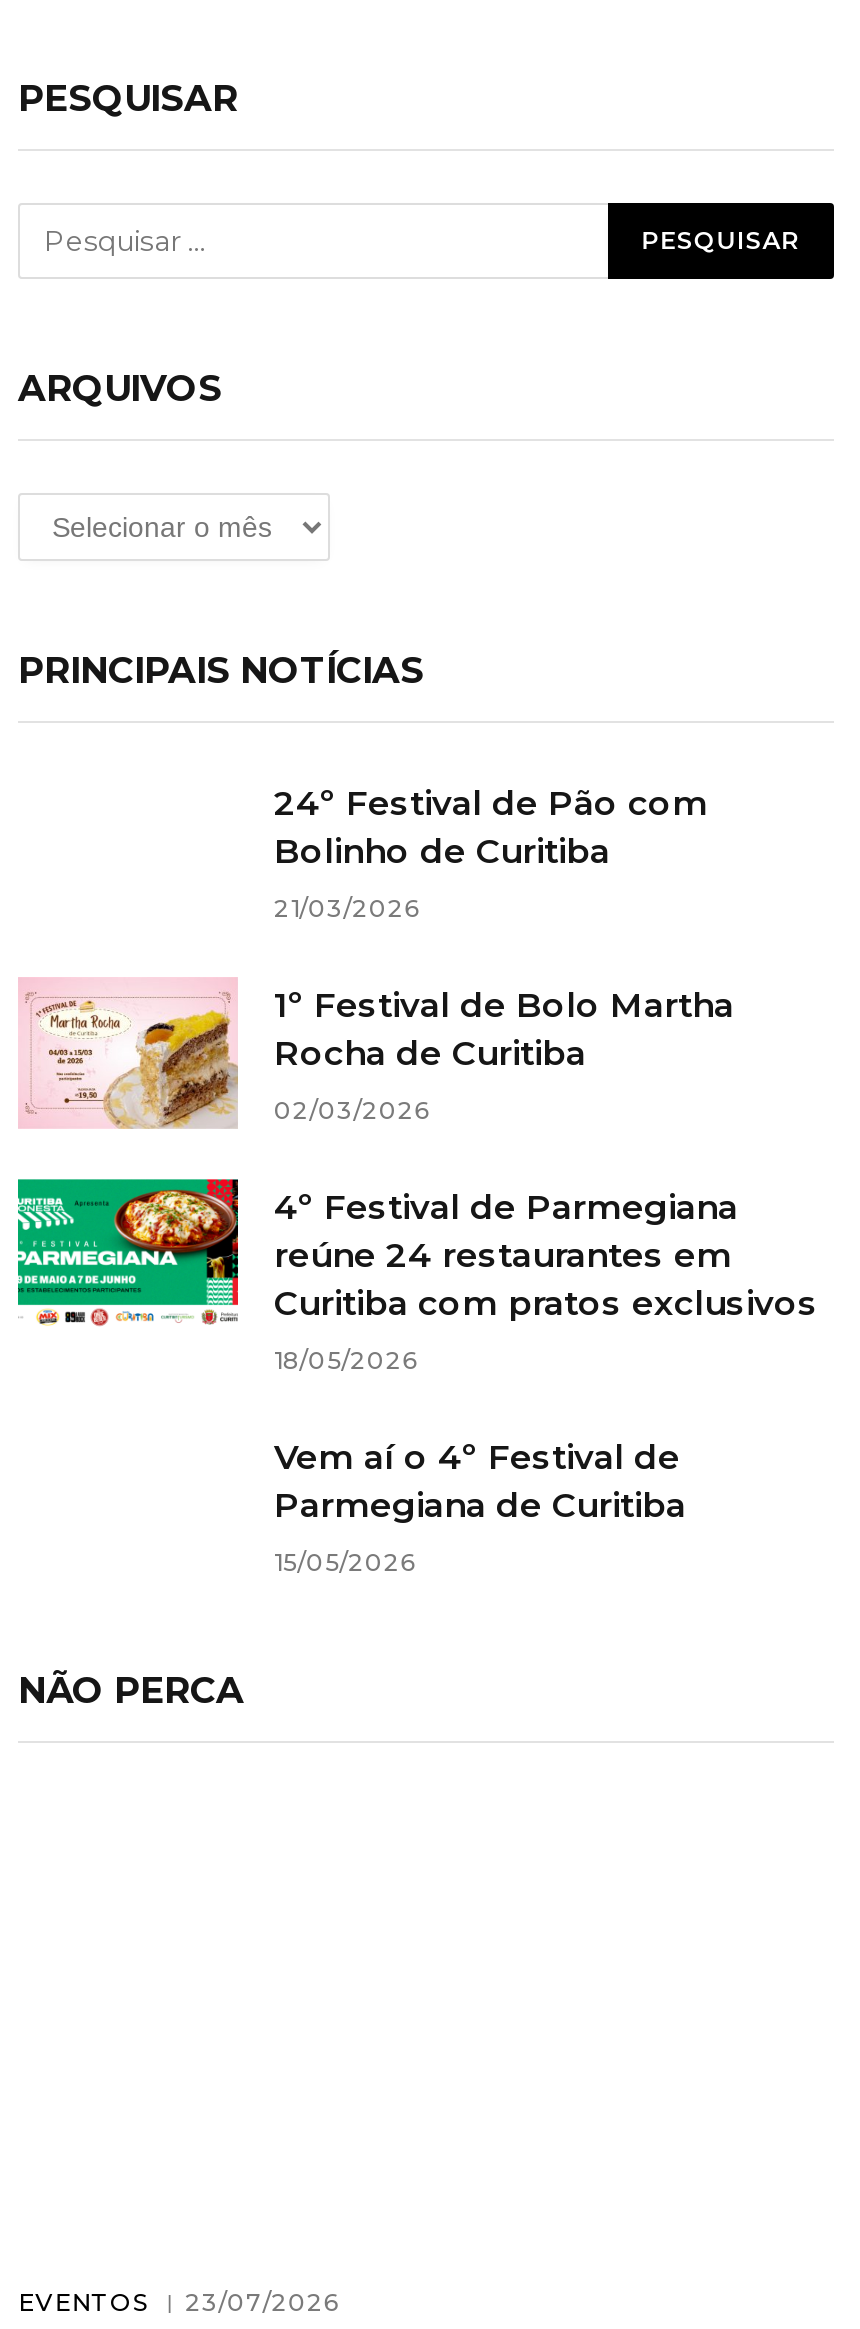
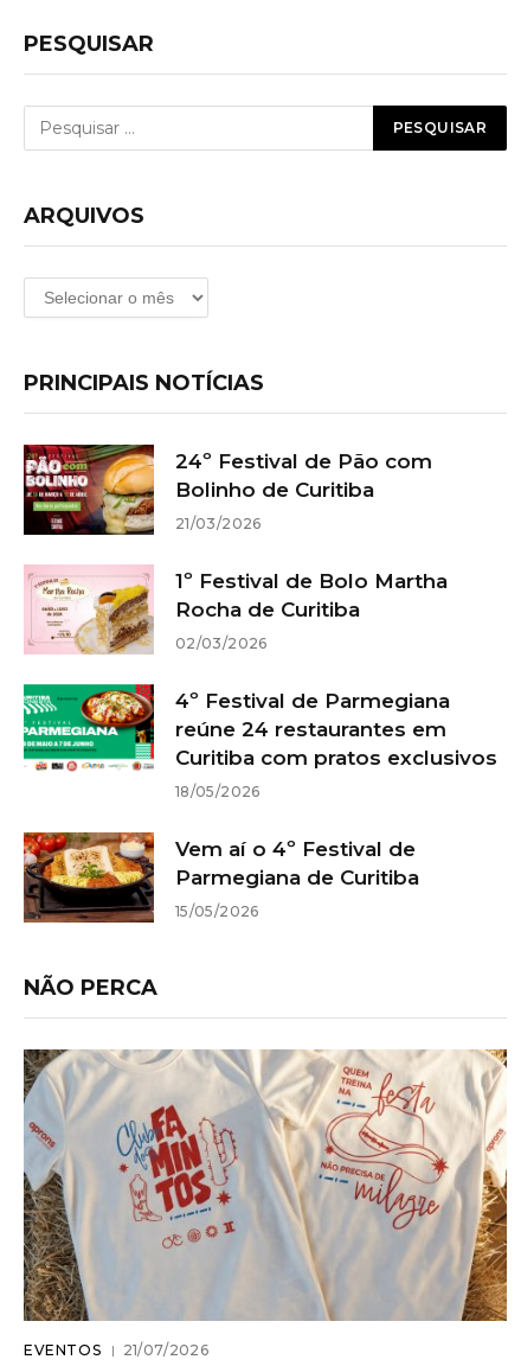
none -> [22,443,155,536] [image]
none -> [22,831,155,924] [image]
none -> [22,1048,508,1322] [image]
[18,2287,338,2317] EVENTOS 23/07/2026 -> [24,1341,209,1359] EVENTOS 21/07/2026

